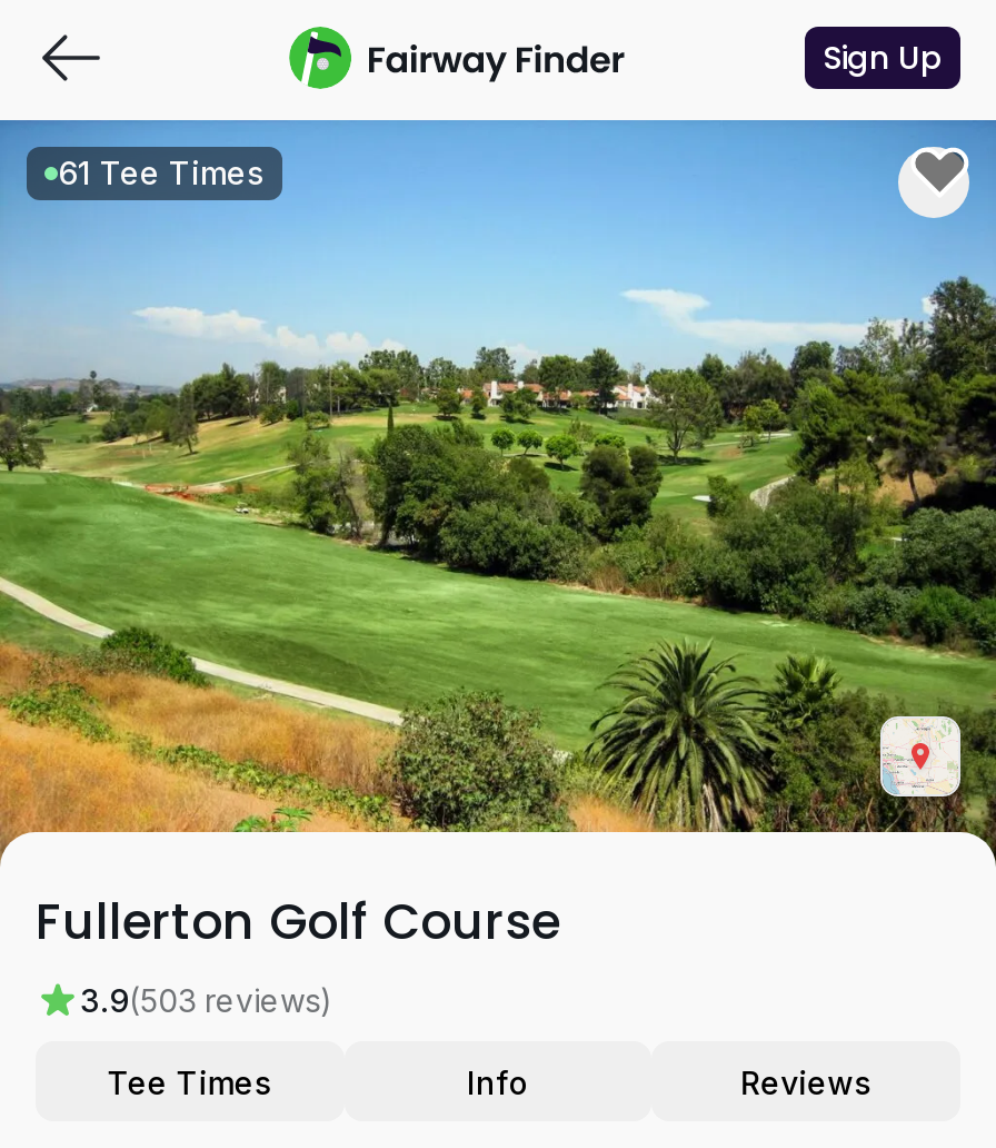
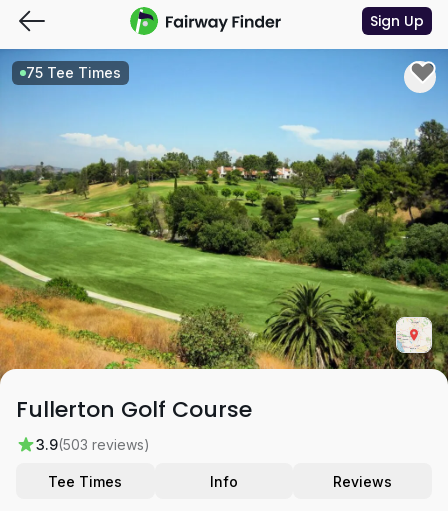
[58,154,265,191] 61 Tee Times -> [26,64,121,81] 75 Tee Times

